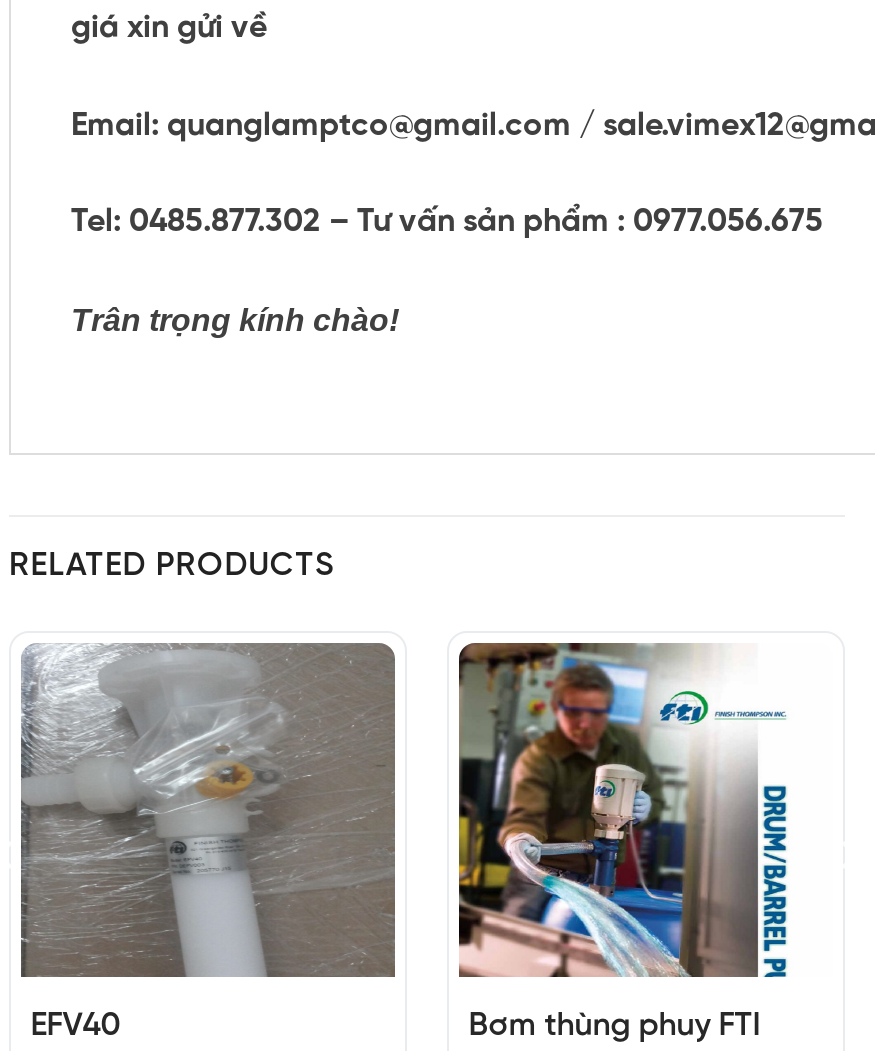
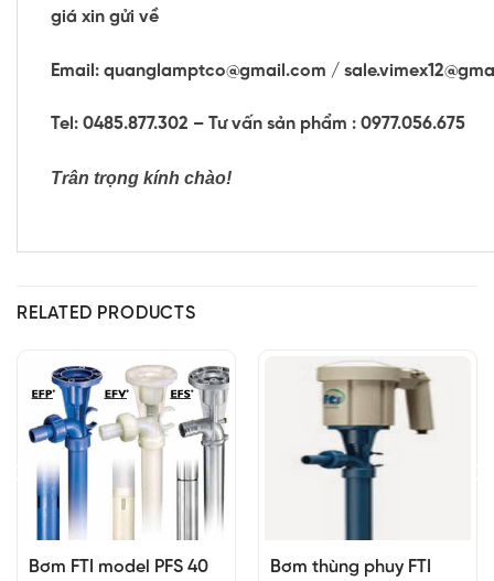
[19,641,397,1043] [image] | EFV40 -> [23,356,229,577] [image] | Bơm FTI model PFS 40
[457,641,789,979] [image] -> [265,356,445,541] [image]

